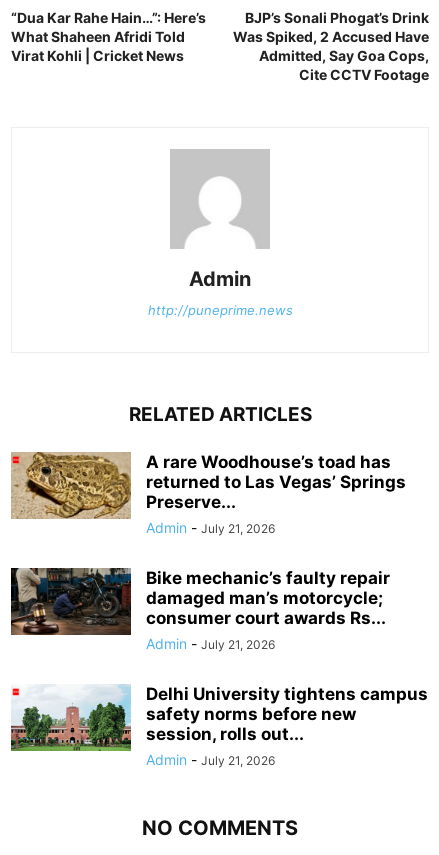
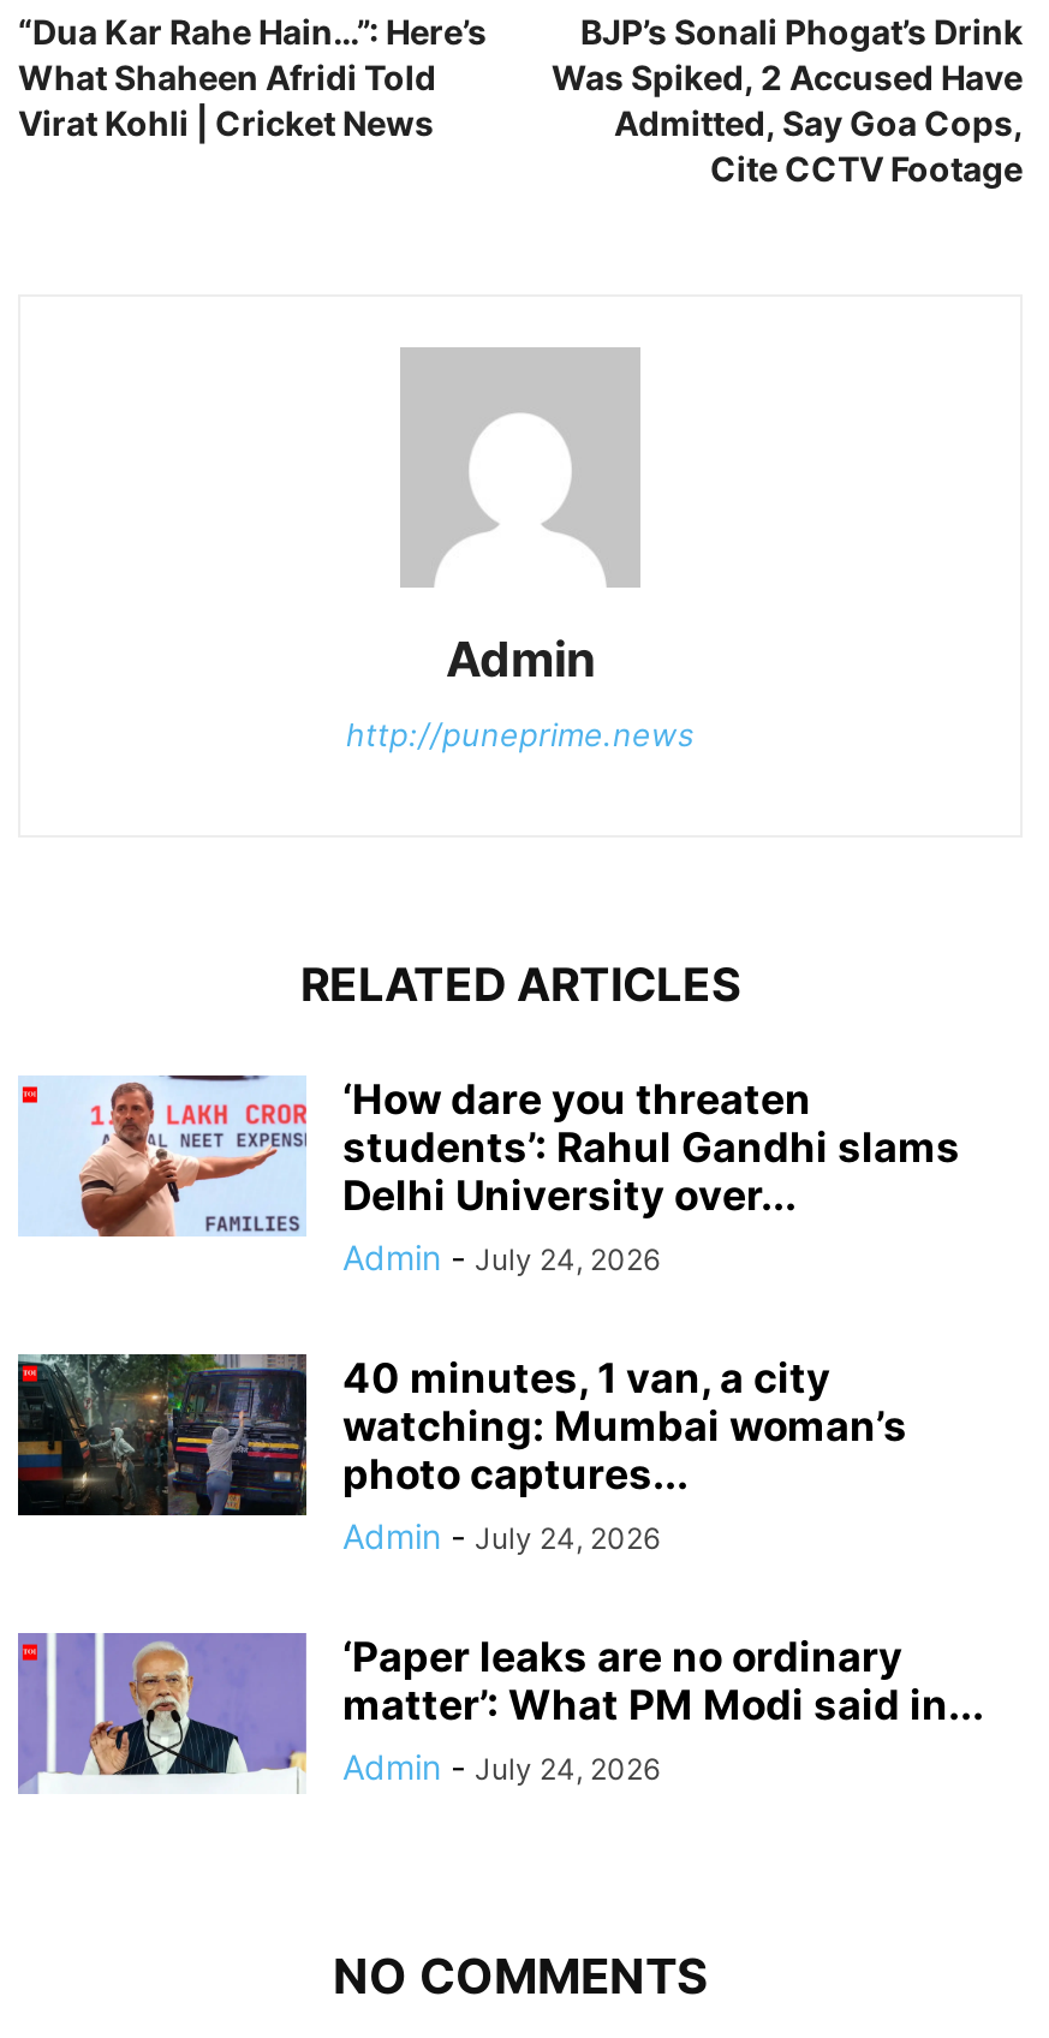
[10,451,406,536] [image] | A rare Woodhouse’s toad has | returned to Las Vegas’ Springs | Preserve... | Admin - July 21, 2026 -> [18,1073,960,1277] [image] | ‘How dare you threaten | students’: Rahul Gandhi slams | Delhi University over... | Admin - July 24, 2026
[10,568,390,652] [image] | Bike mechanic’s faulty repair | damaged man’s motorcycle; | consumer court awards Rs... | Admin - July 21, 2026 -> [16,1352,907,1556] [image] | 40 minutes, 1 van, a city | watching: Mumbai woman’s | photo captures... | Admin - July 24, 2026
[10,684,428,768] [image] | Delhi University tightens campus | safety norms before new | session, rolls out... | Admin - July 21, 2026 -> [16,1631,984,1794] [image] | ‘Paper leaks are no ordinary | matter’: What PM Modi said in... | Admin - July 24, 2026

